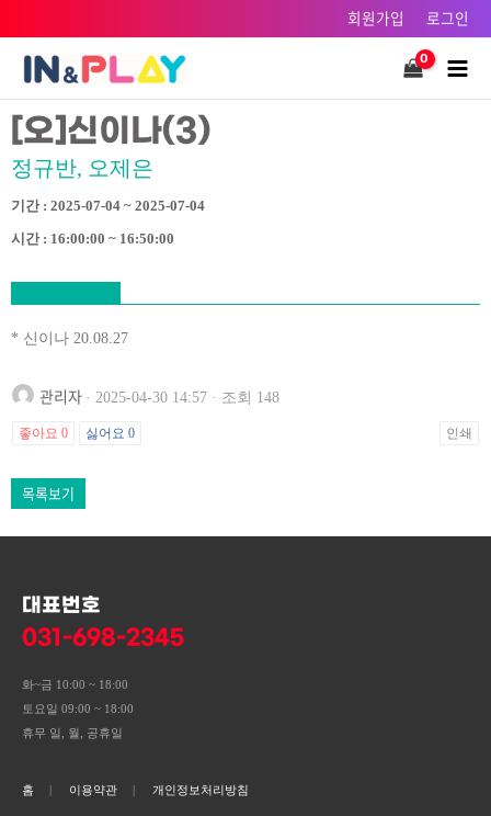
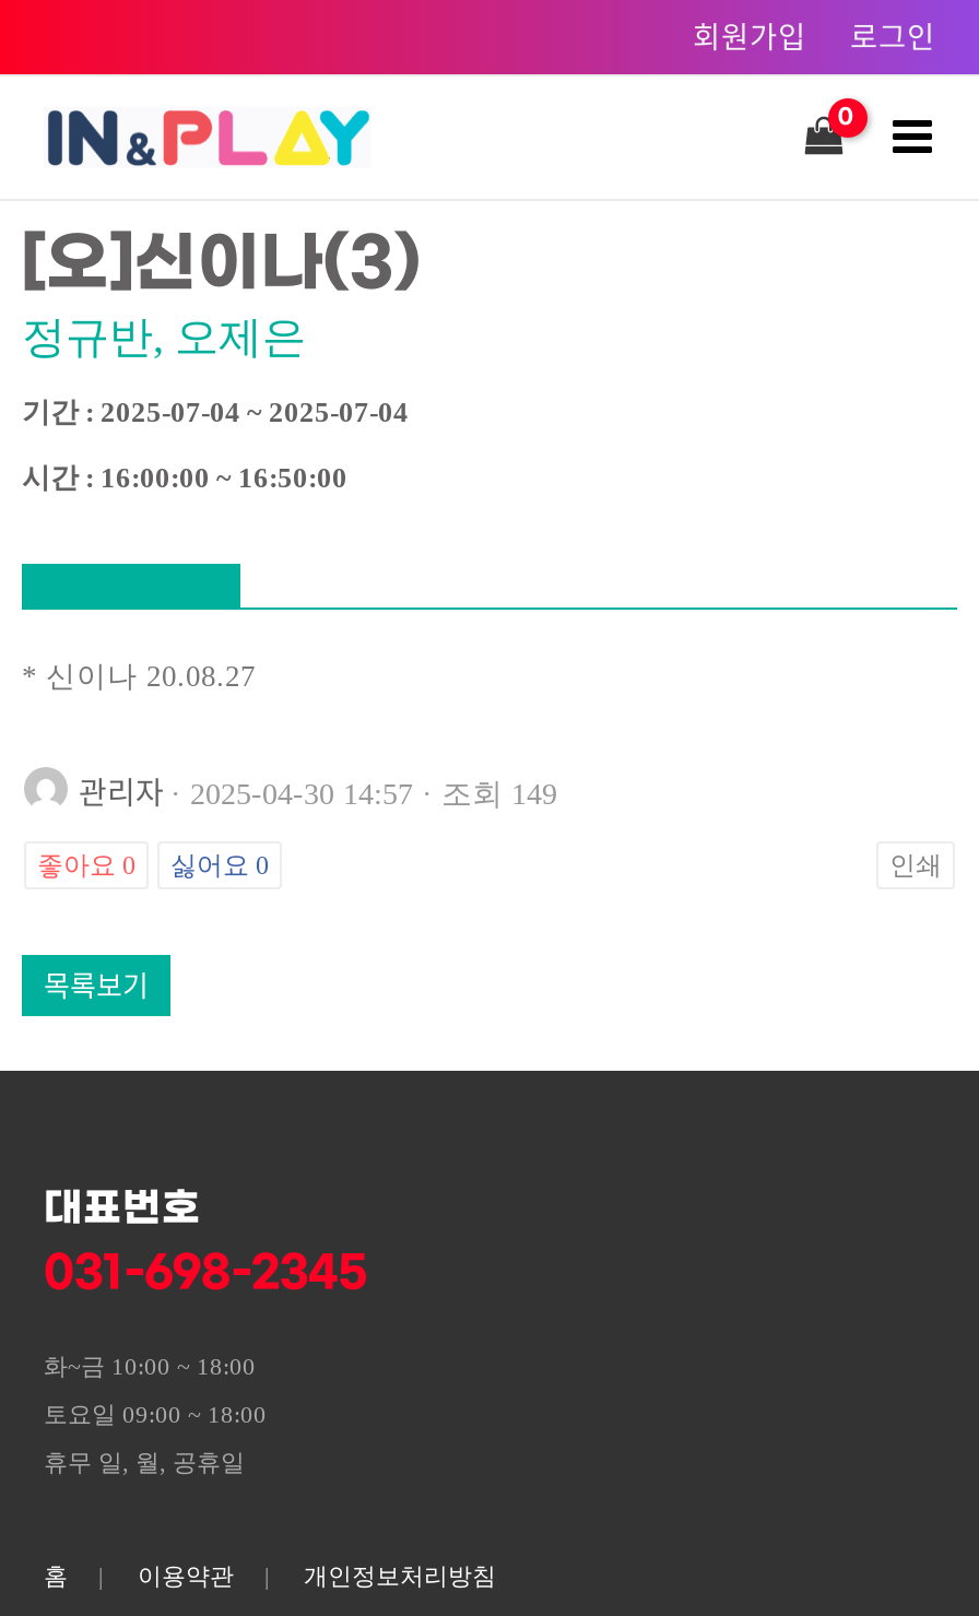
[39,385,279,407] 관리자 · 2025-04-30 14:57 · 조회 148 -> [79,769,557,812] 관리자 · 2025-04-30 14:57 · 조회 149

